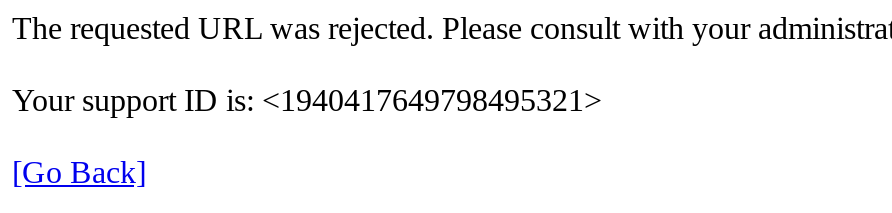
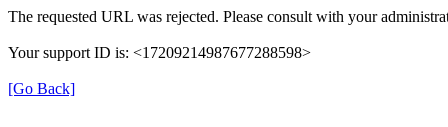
[12,83,602,117] Your support ID is: <1940417649798495321> -> [8,44,311,61] Your support ID is: <17209214987677288598>

